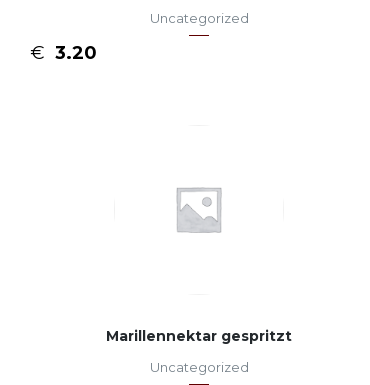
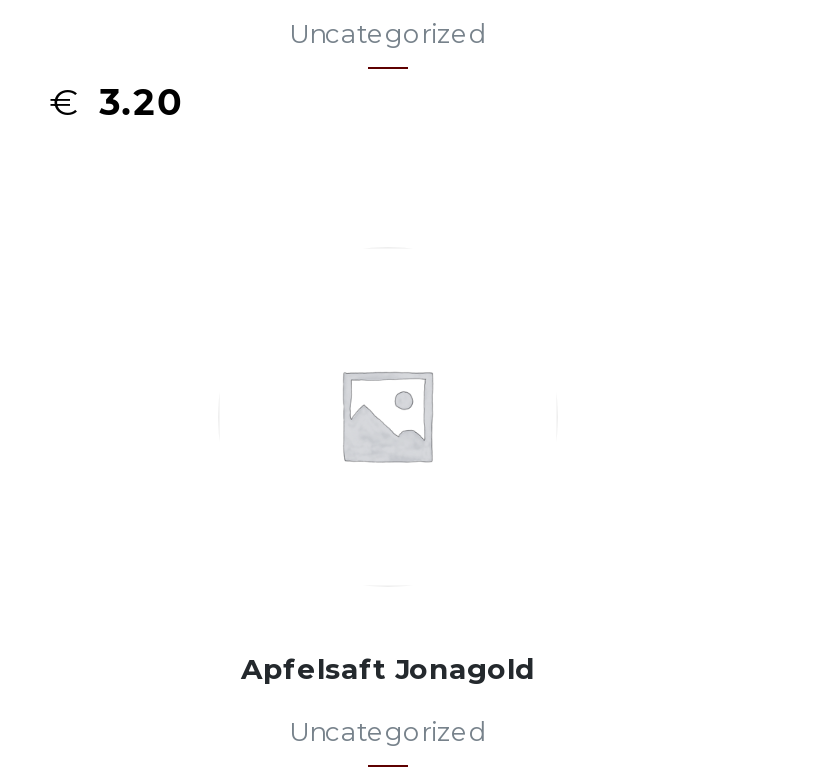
[106,327,292,345] Marillennektar gespritzt -> [241,651,535,687] Apfelsaft Jonagold

